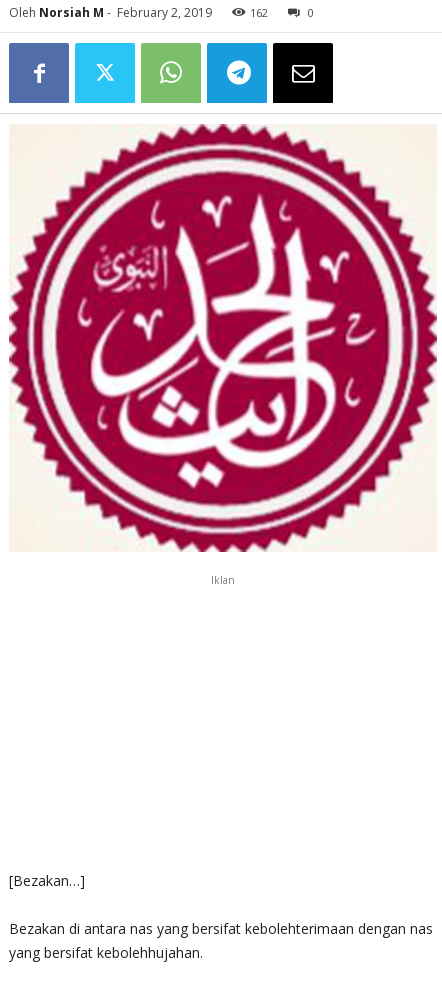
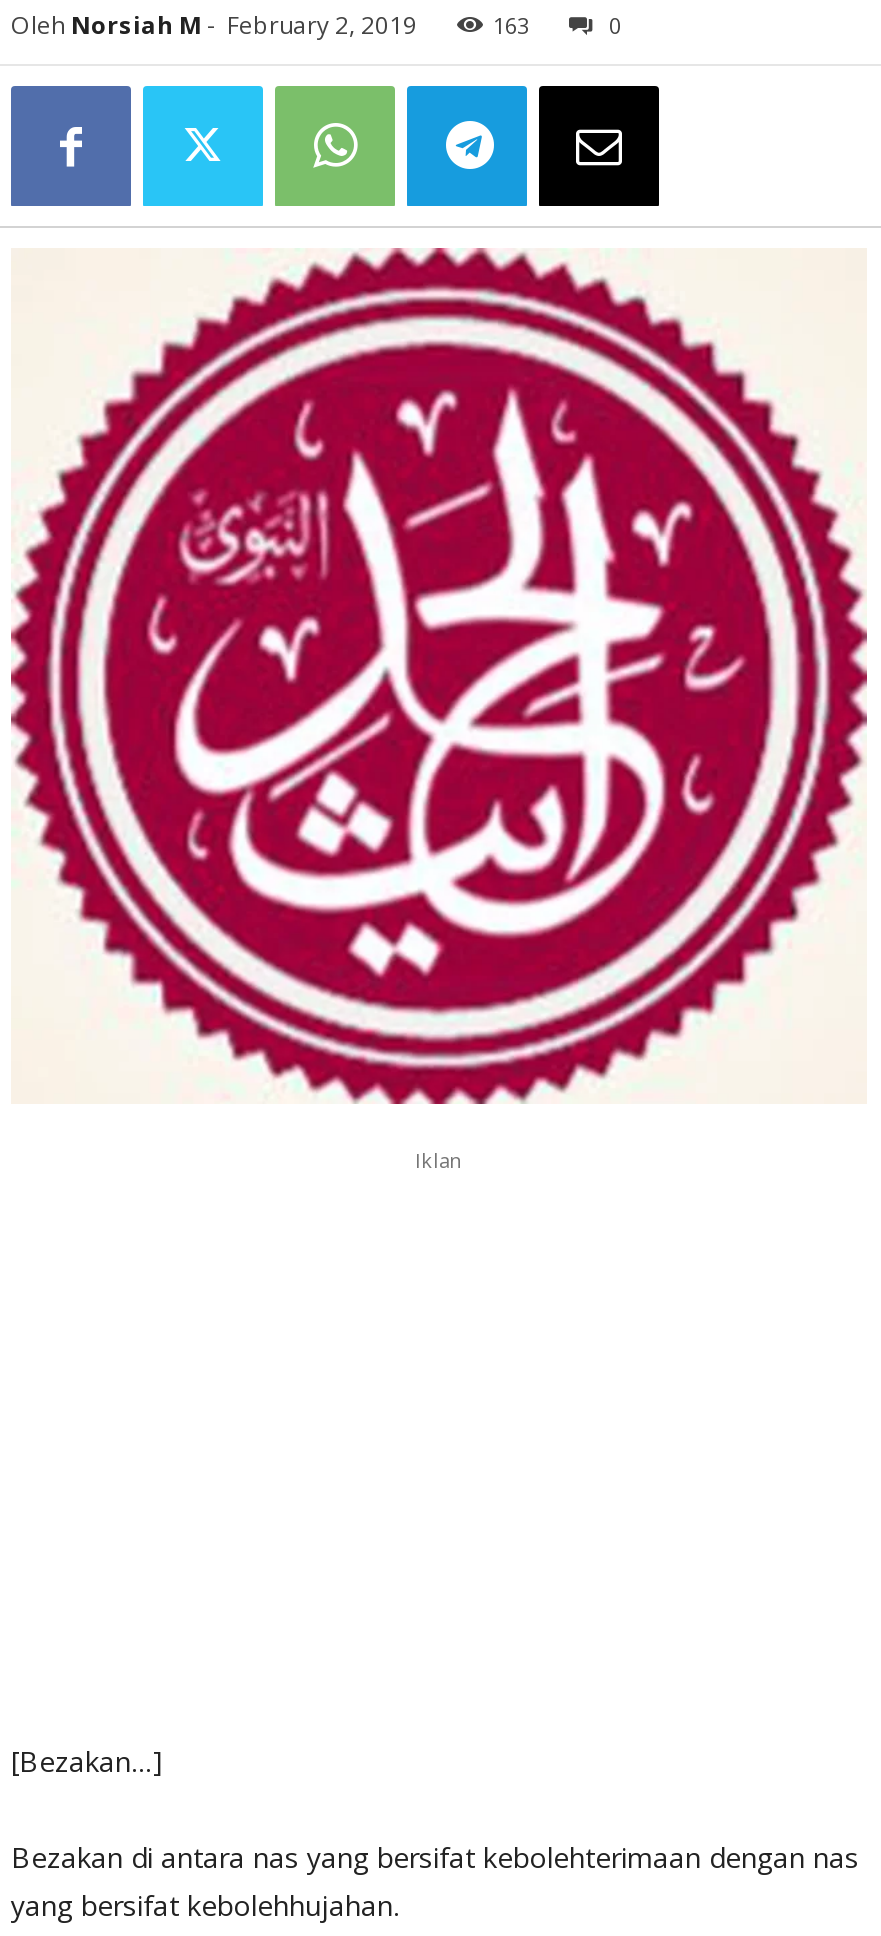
[250,5,268,20] 162 -> [493,10,529,40] 163

